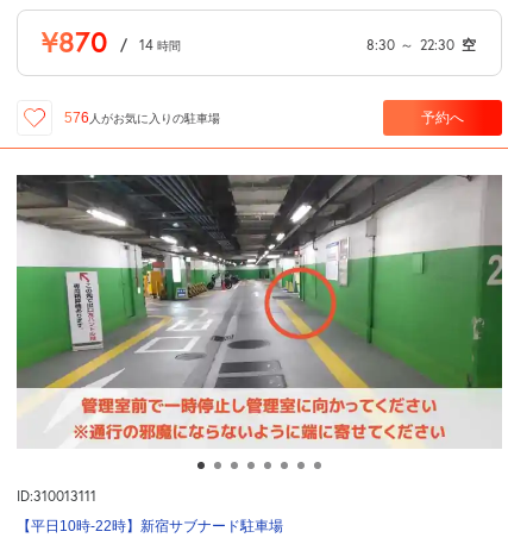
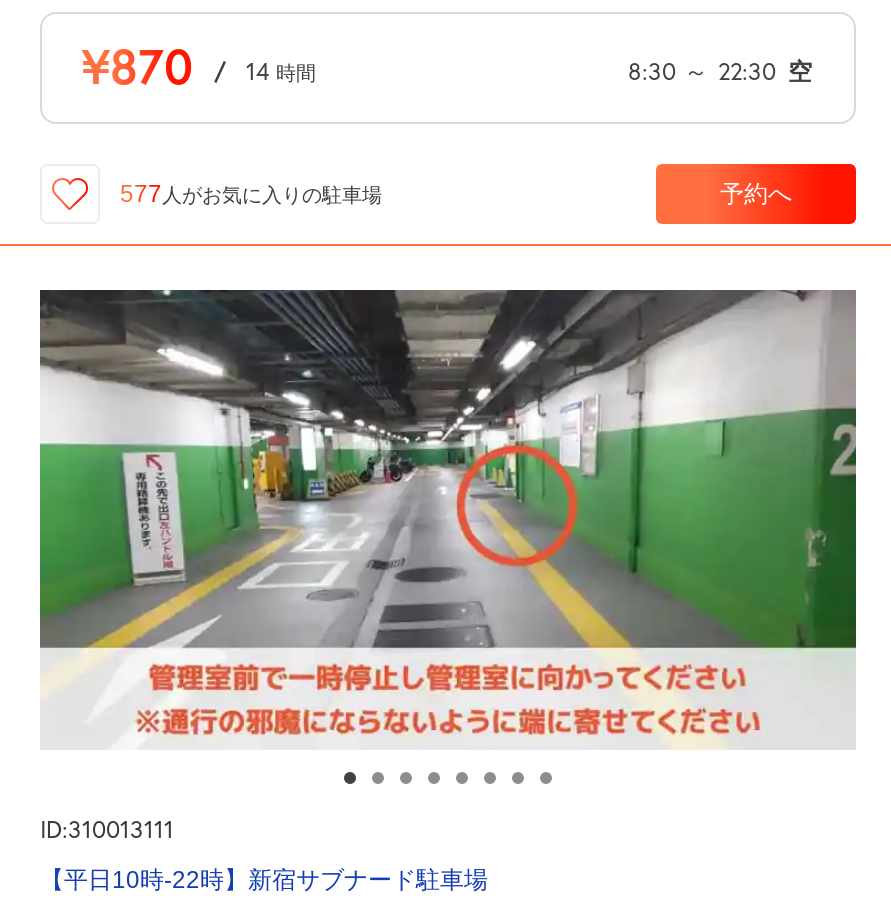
[64,110,220,127] 576人がお気に入りの駐車場 -> [120,181,382,209] 577人がお気に入りの駐車場

